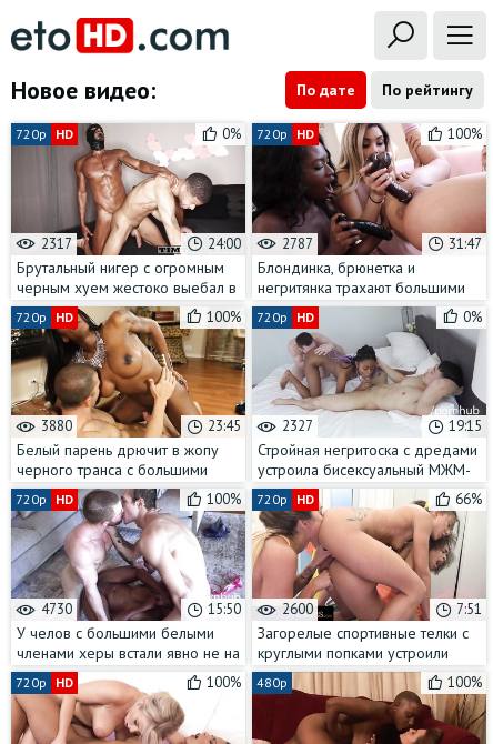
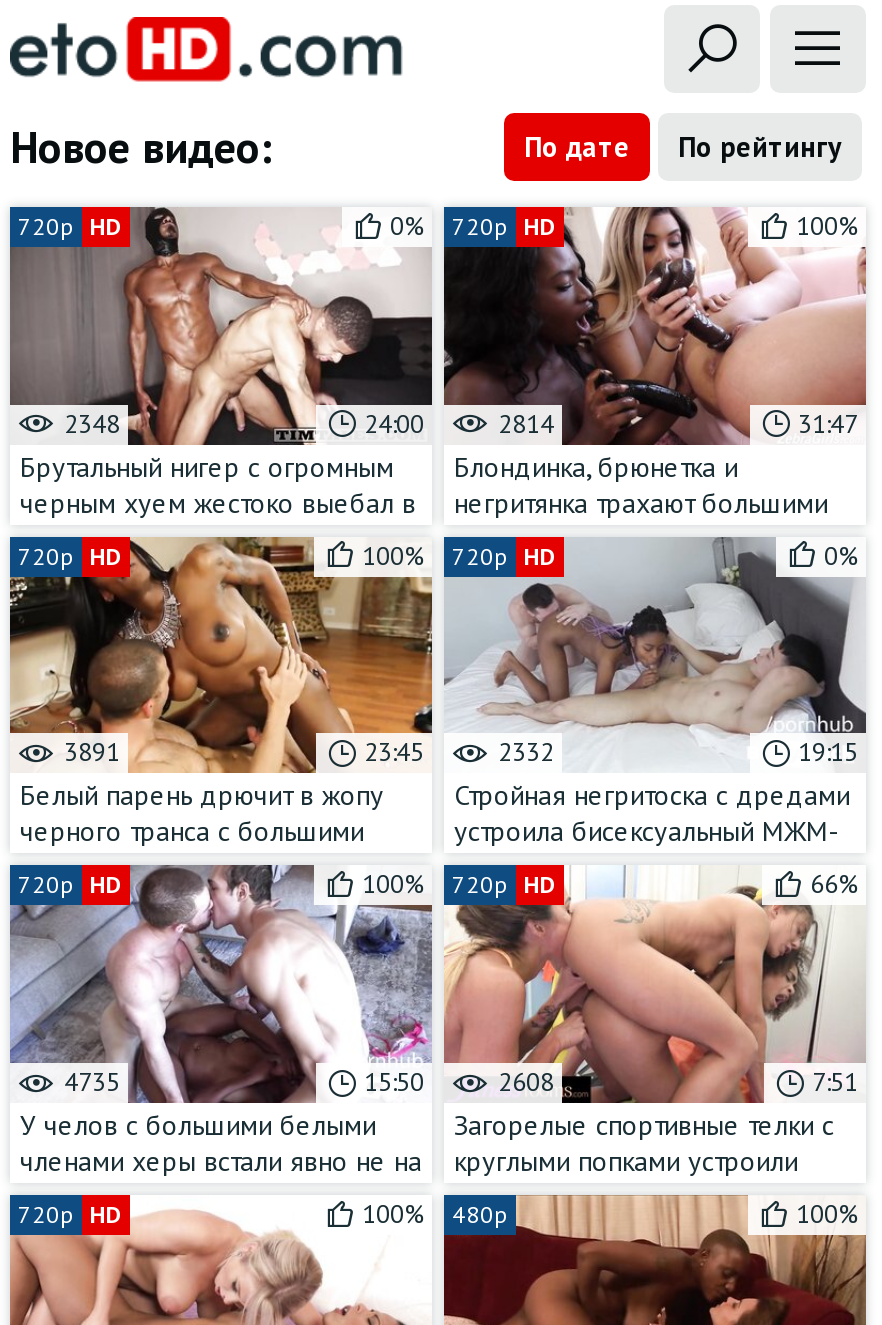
[38,234,72,253] 2317 -> [58,406,120,440] 2348
[208,234,313,253] 24:00 2787 -> [364,406,554,440] 24:00 2814
[38,417,72,436] 3880 -> [58,736,120,770] 3891
[208,417,313,436] 23:45 2327 -> [364,736,554,770] 23:45 2332
[38,600,72,619] 4730 -> [58,1065,120,1099] 4735
[208,600,313,619] 15:50 2600 -> [364,1065,554,1099] 15:50 2608

